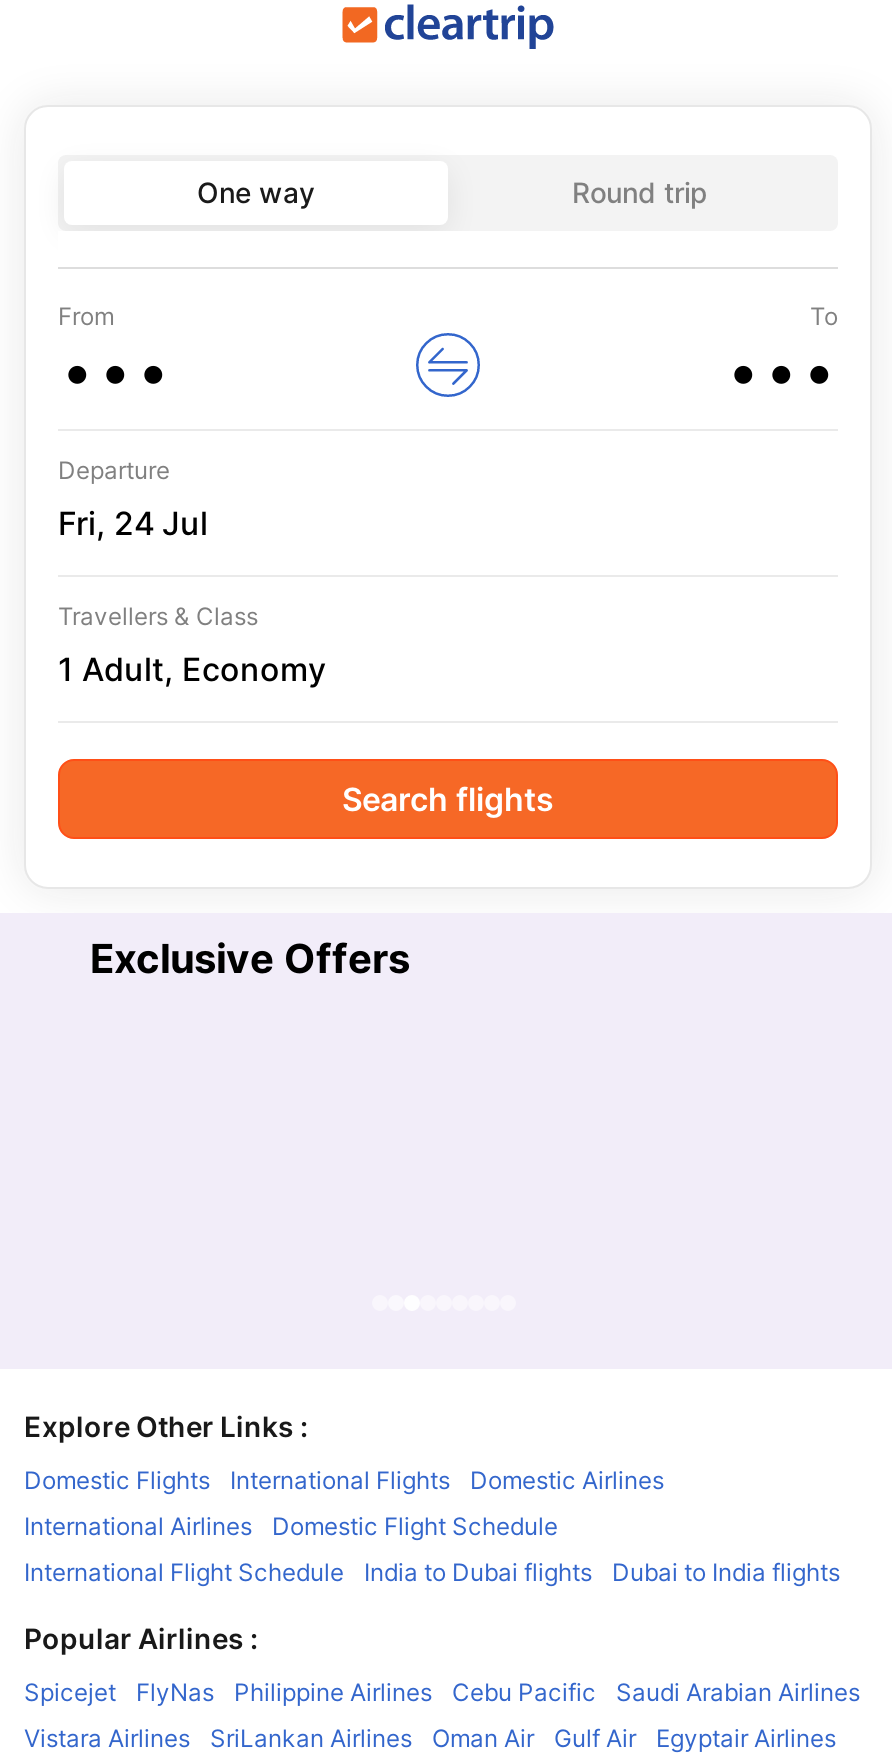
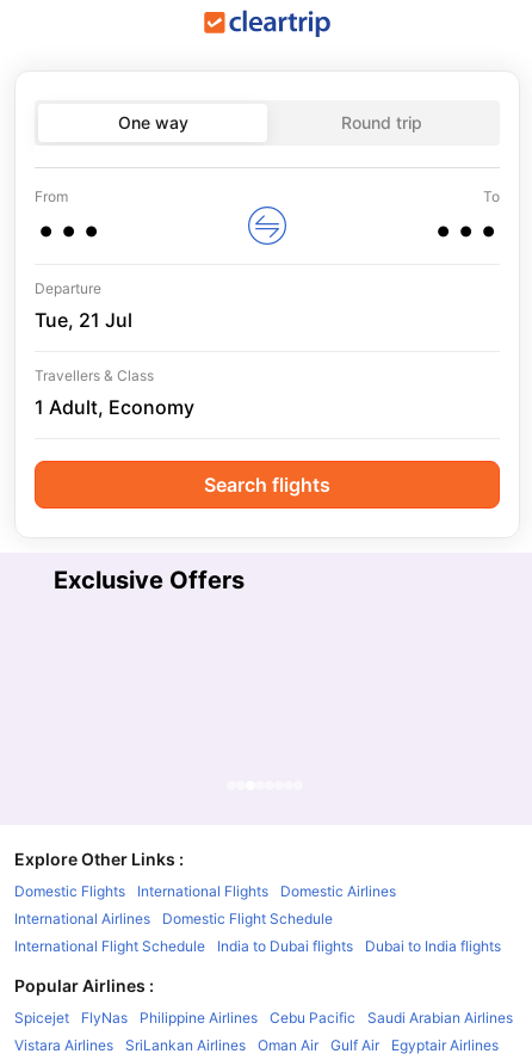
[58,503,208,543] Fri, 24 Jul -> [35,308,132,332] Tue, 21 Jul

